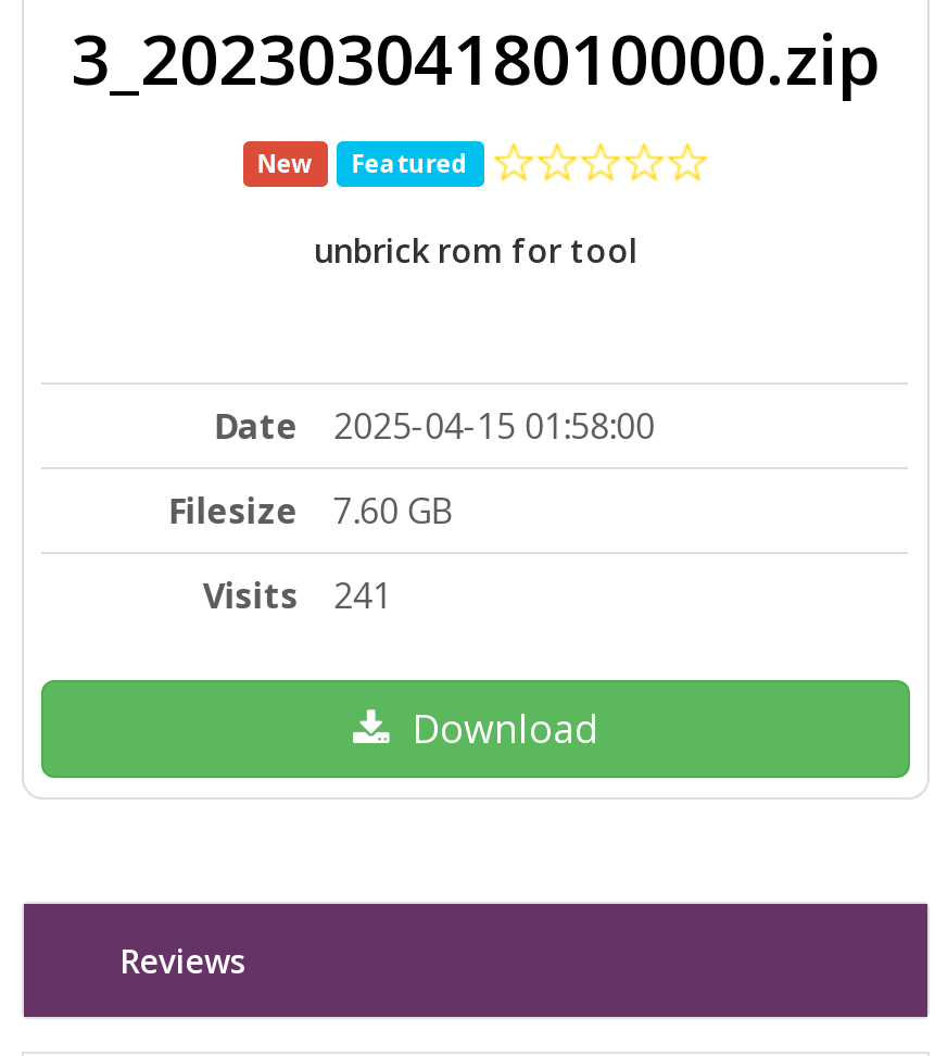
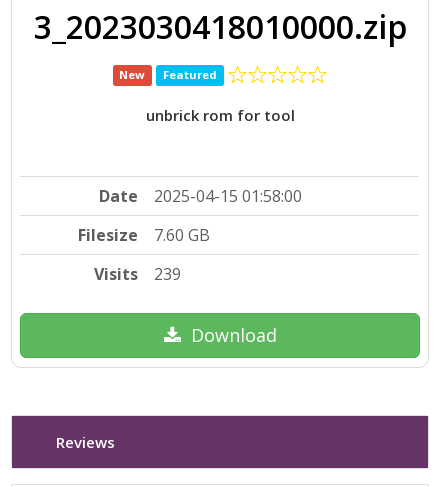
[203,573,392,620] Visits 241 -> [94,263,181,285] Visits 239

